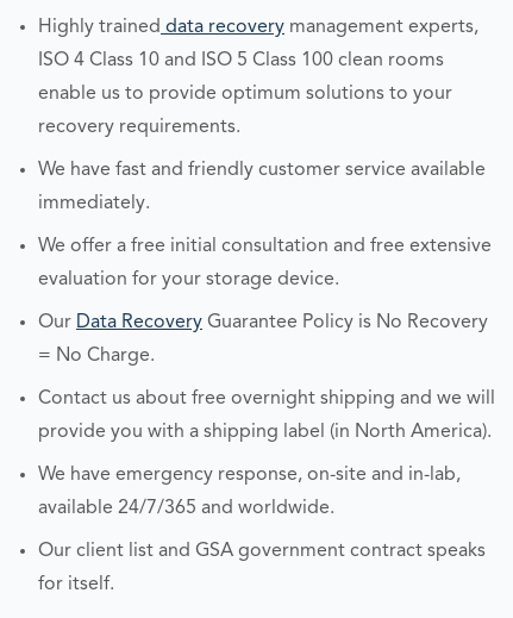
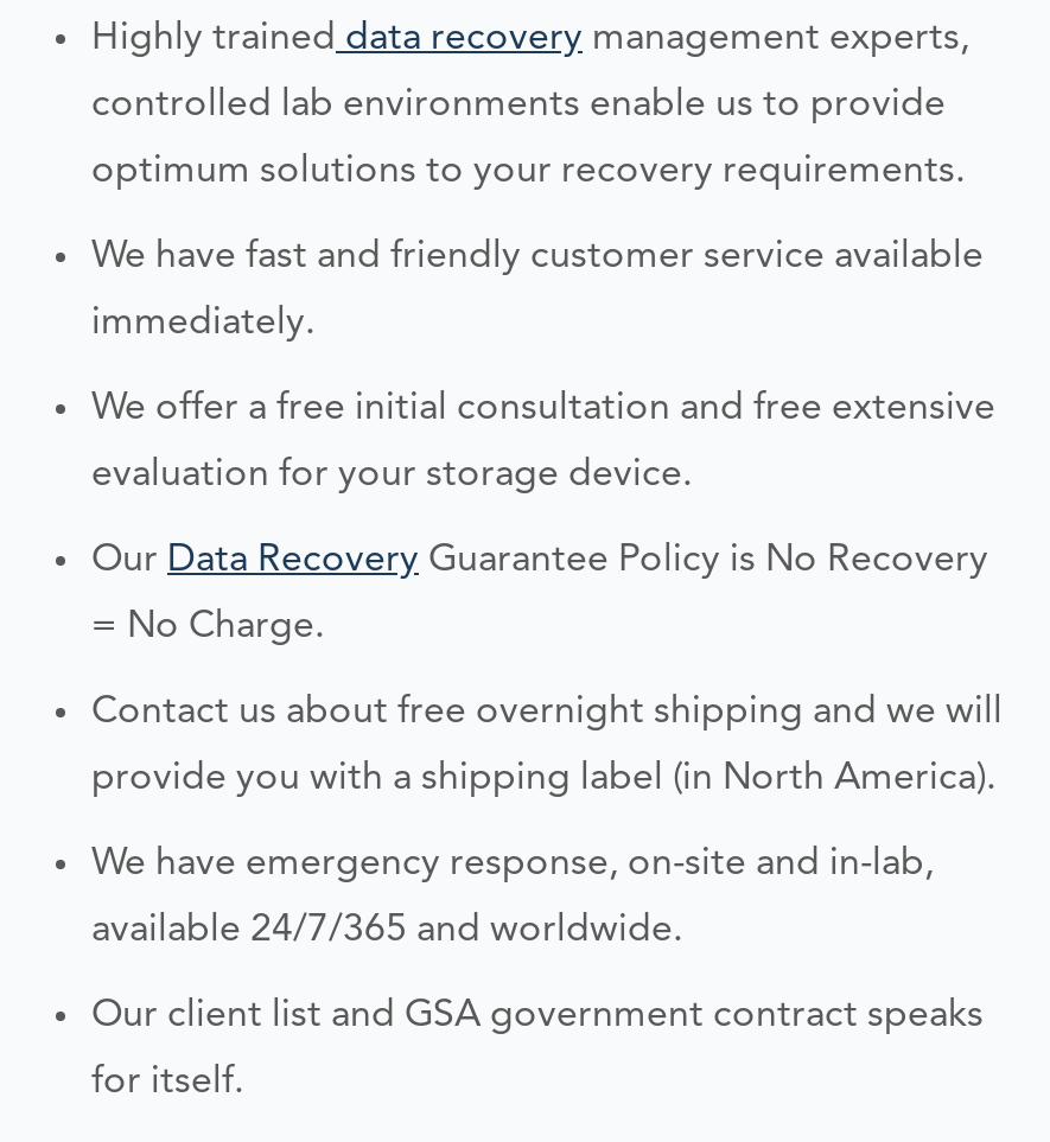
[38,51,452,136] ISO 4 Class 10 and ISO 5 Class 100 clean rooms | enable us to provide optimum solutions to your | recovery requirements. -> [91,85,965,190] controlled lab environments enable us to provide | optimum solutions to your recovery requirements.

